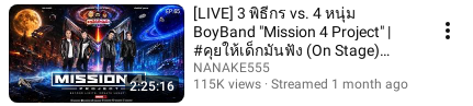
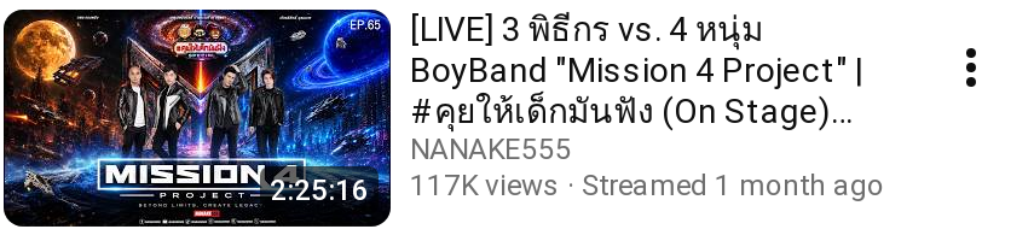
[129,76,408,94] 2:25:16 115K views Streamed 1 month ago -> [270,169,884,207] 2:25:16 117K views Streamed 1 month ago

